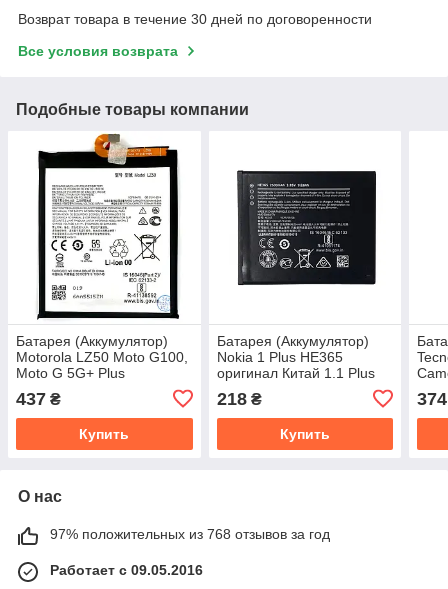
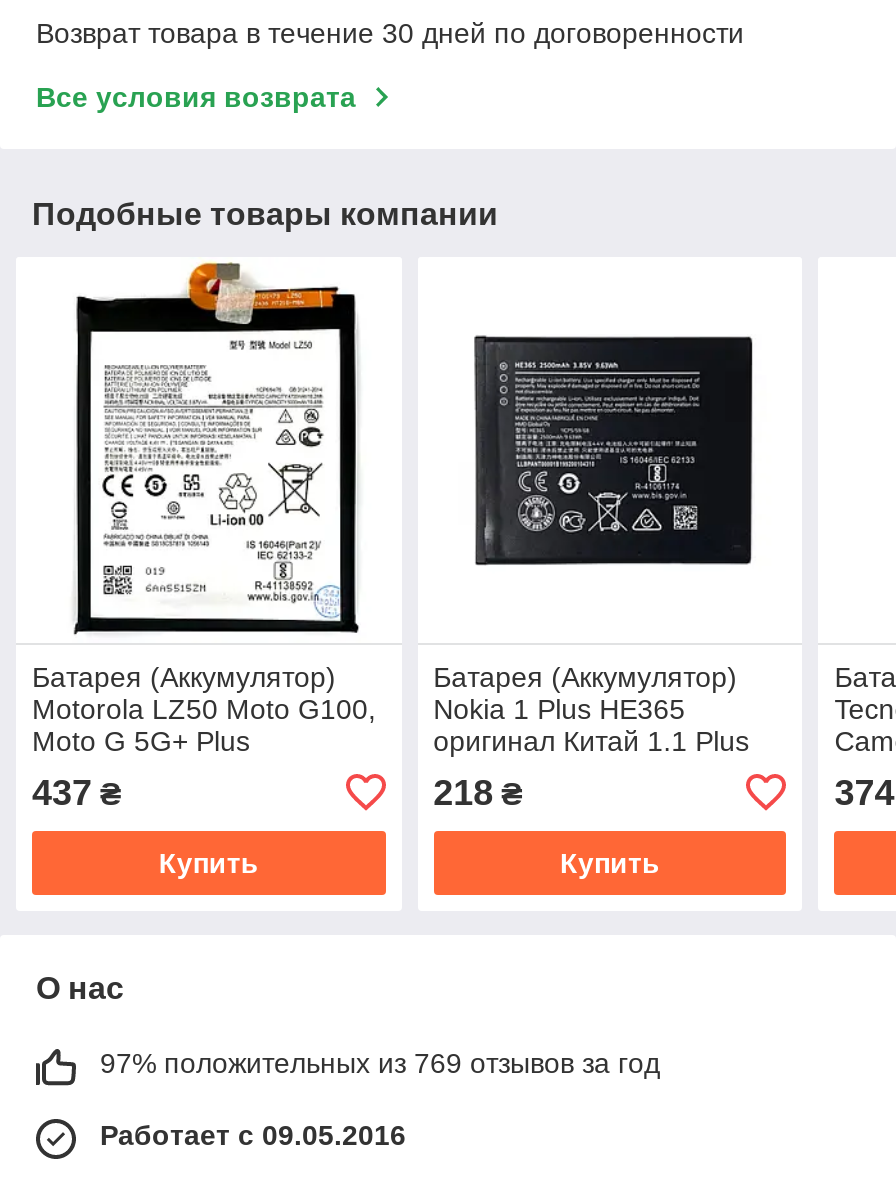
[50,526,330,542] 97% положительных из 768 отзывов за год -> [100,1047,660,1079] 97% положительных из 769 отзывов за год

